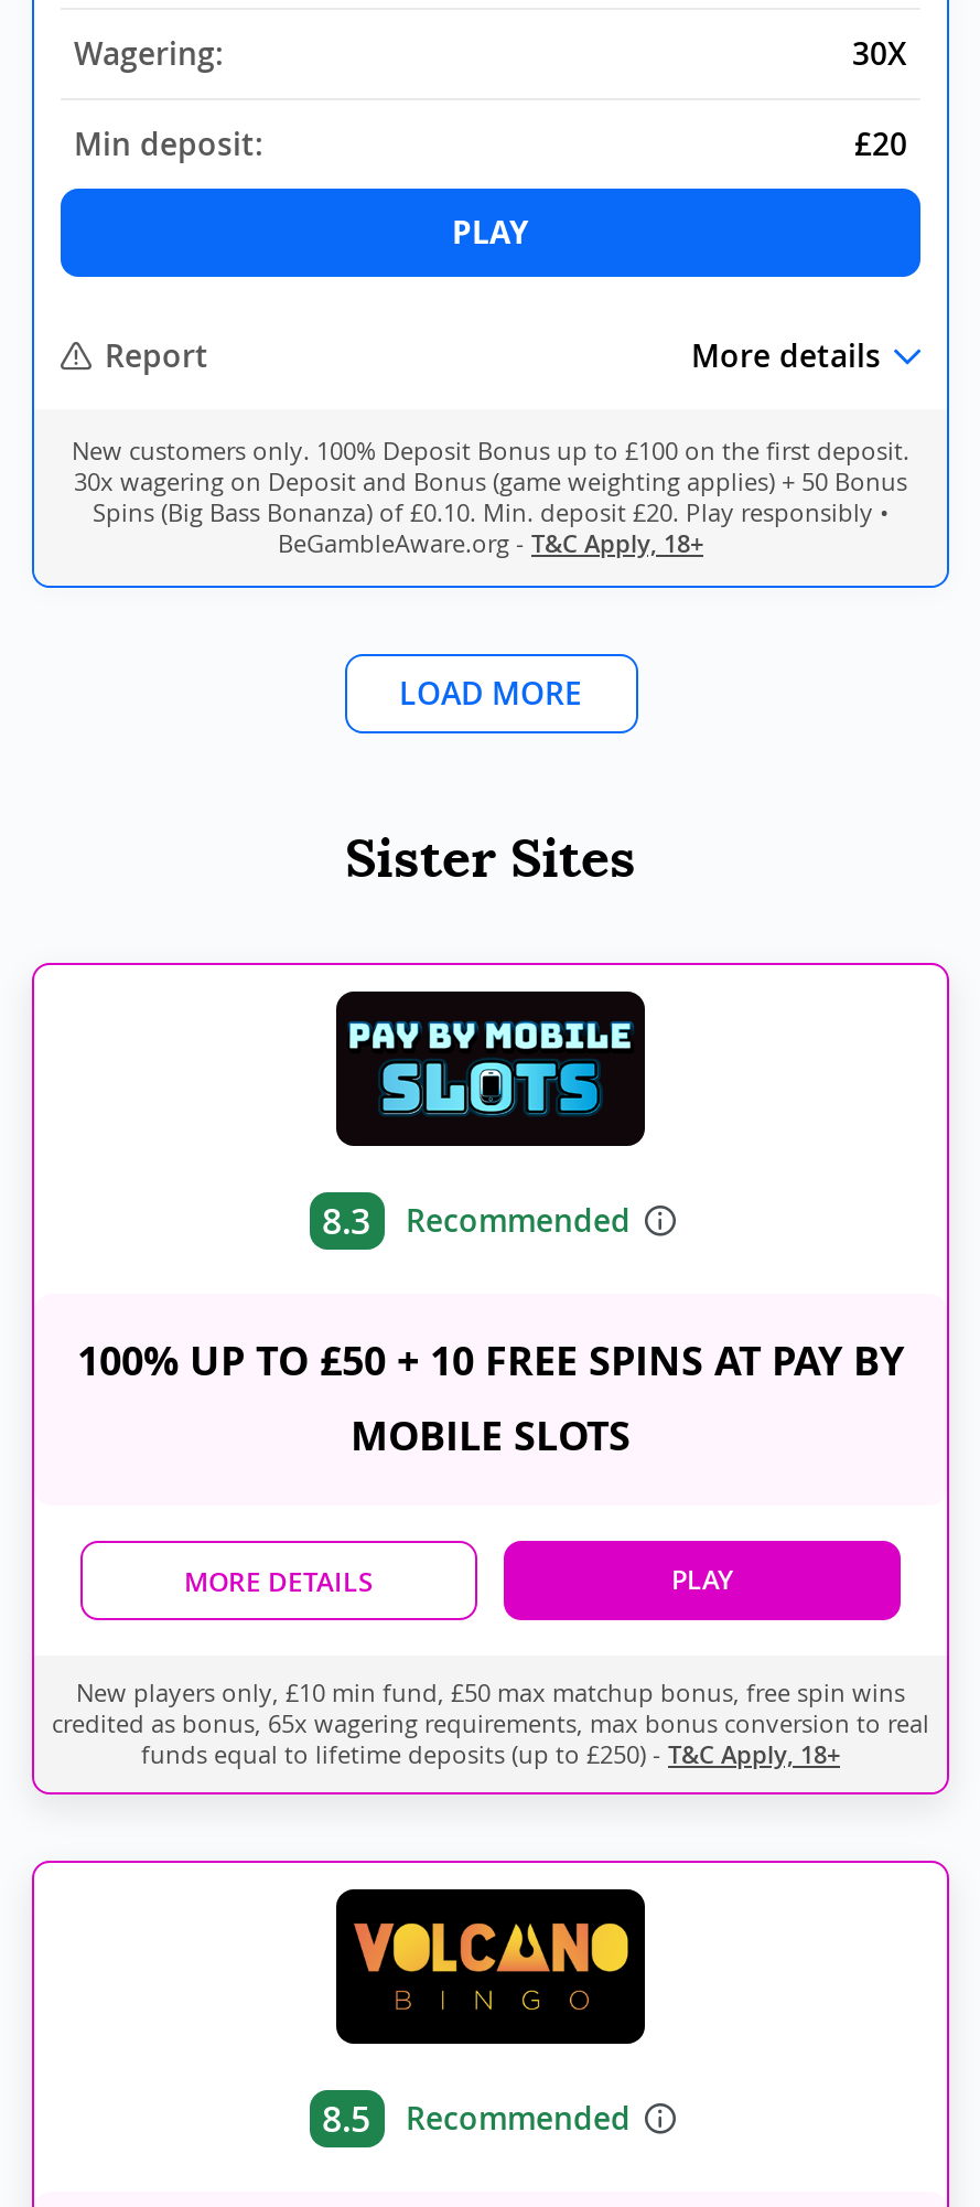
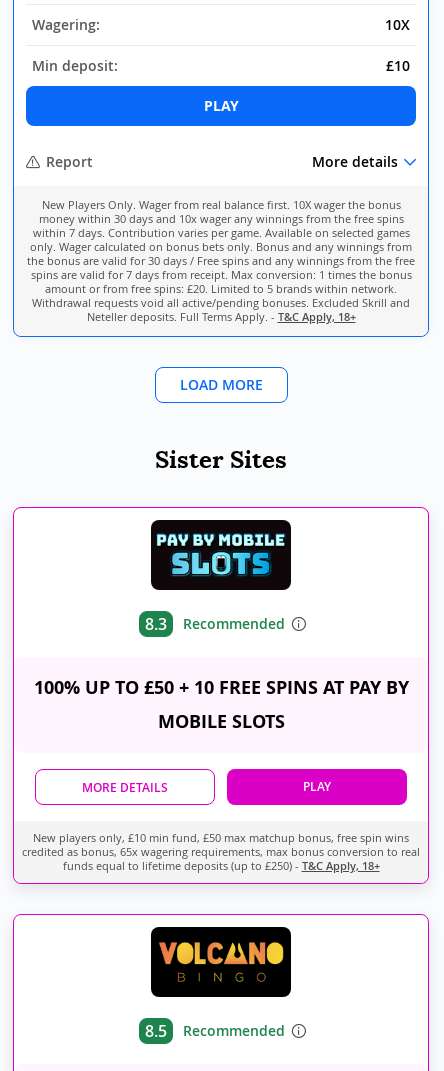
[852,32,907,74] 30X -> [385,15,410,34] 10X
[854,122,907,164] £20 -> [386,56,410,75] £10
[72,433,909,559] New customers only. 100% Deposit Bonus up to £100 on the first deposit. | 30x wagering on Deposit and Bonus (game weighting applies) + 50 Bonus | Spins (Big Bass Bonanza) of £0.10. Min. deposit £20. Play responsibly • | BeGambleAware.org - T&C Apply, 18+ -> [27,197,415,324] New Players Only. Wager from real balance first. 10X wager the bonus | money within 30 days and 10x wager any winnings from the free spins | within 7 days. Contribution varies per game. Available on selected games | only. Wager calculated on bonus bets only. Bonus and any winnings from | the bonus are valid for 30 days / Free spins and any winnings from the free | spins are valid for 7 days from receipt. Max conversion: 1 times the bonus | amount or from free spins: £20. Limited to 5 brands within network. | Withdrawal requests void all active/pending bonuses. Excluded Skrill and | Neteller deposits. Full Terms Apply. - T&C Apply, 18+

